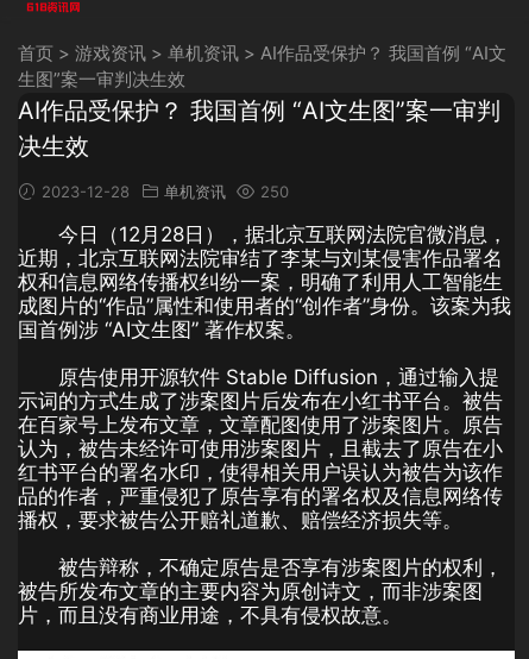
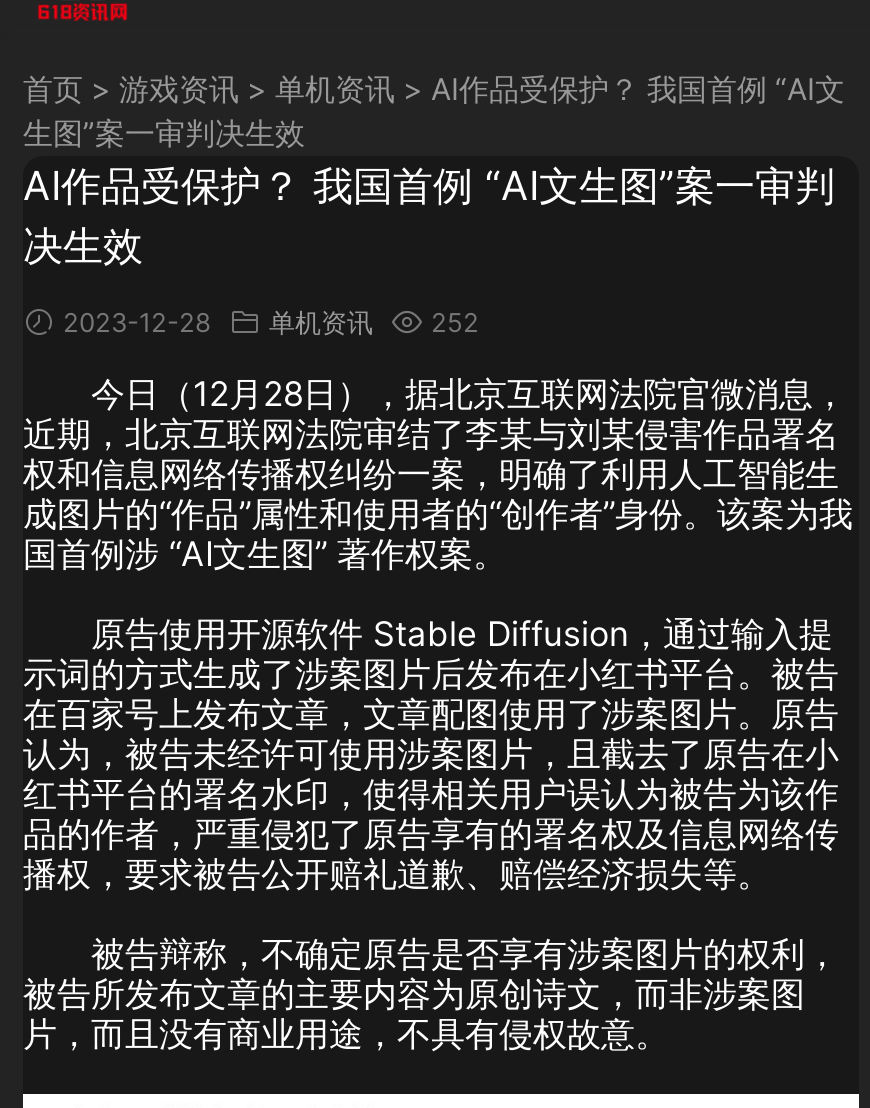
[37,182,289,201] 2023-12-28 单机资讯 250 -> [55,306,479,338] 2023-12-28 单机资讯 252

